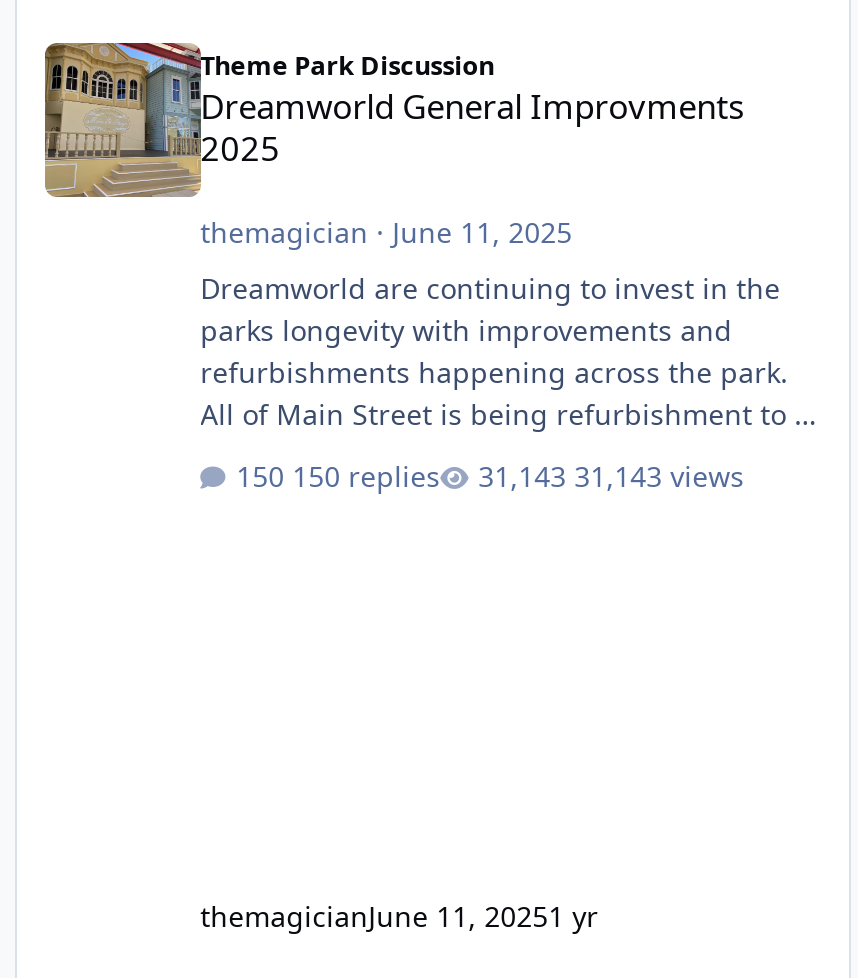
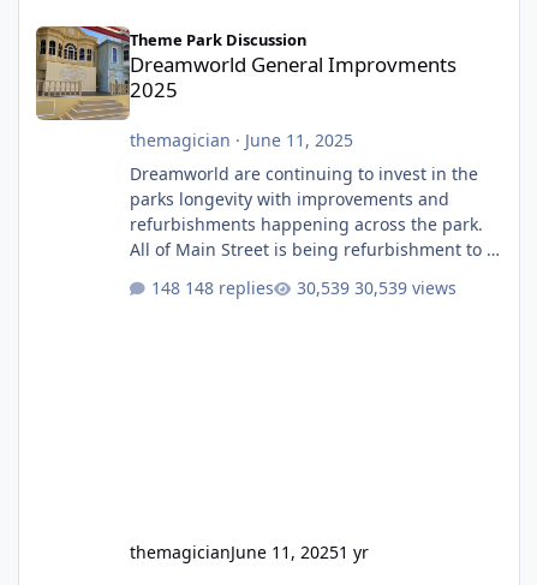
[292,458,440,496] 150 replies -> [185,276,273,299] 148 replies
[574,458,744,496] 31,143 views -> [354,276,456,299] 30,539 views

